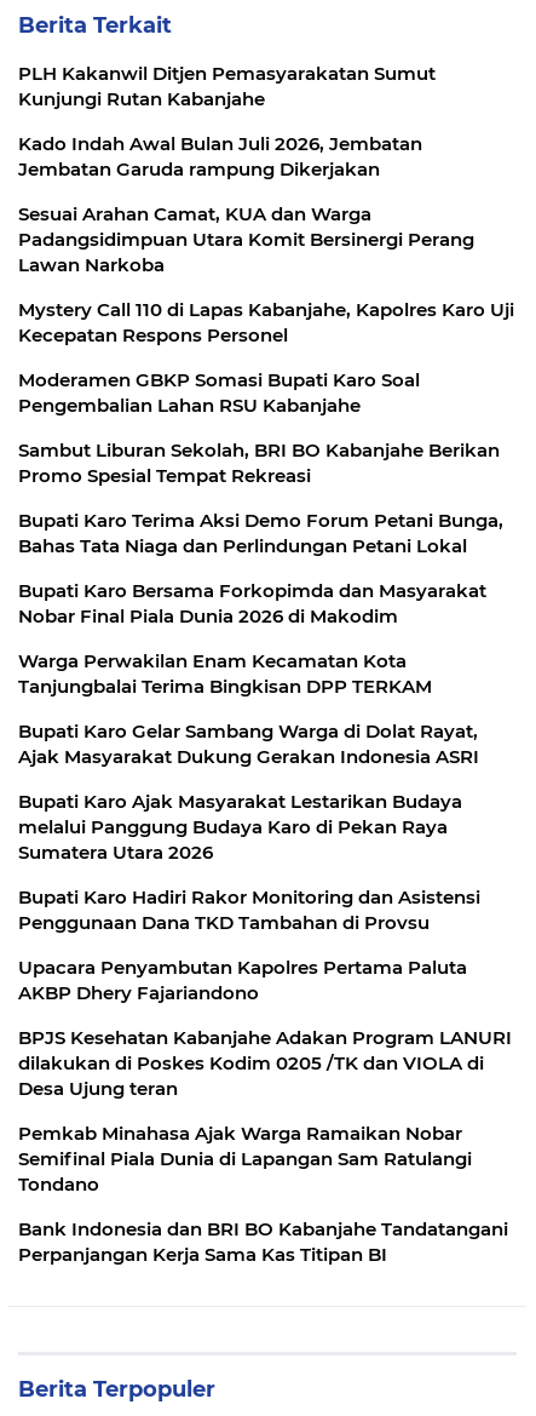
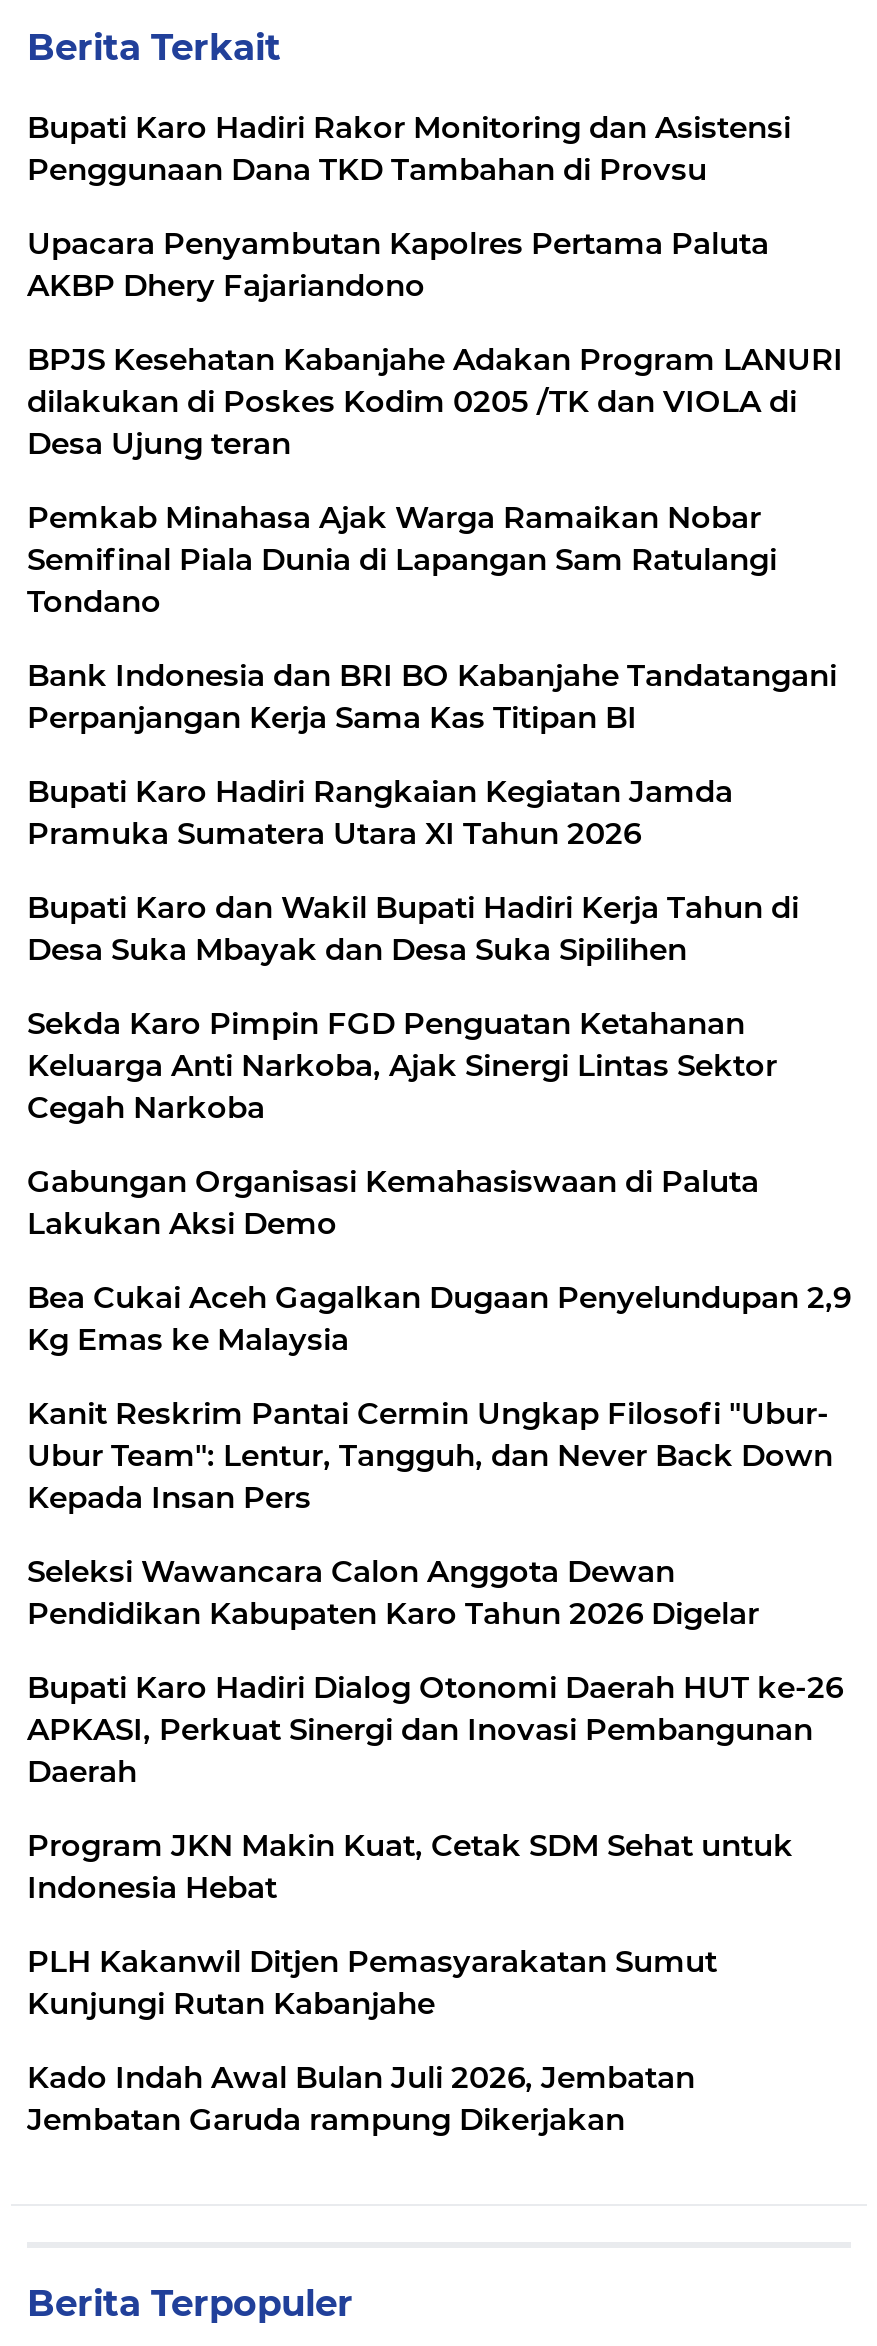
moved [18,62,436,180] -> [27,1942,717,2138]: PLH Kakanwil Ditjen Pemasyarakatan Sumut | Kunjungi Rutan Kabanjahe | Kado Indah Awal Bulan Juli 2026, Jembatan | Jembatan Garuda rampung Dikerjakan
[18,202,514,864] Sesuai Arahan Camat, KUA dan Warga | Padangsidimpuan Utara Komit Bersinergi Perang | Lawan Narkoba | Mystery Call 110 di Lapas Kabanjahe, Kapolres Karo Uji | Kecepatan Respons Personel | Moderamen GBKP Somasi Bupati Karo Soal | Pengembalian Lahan RSU Kabanjahe | Sambut Liburan Sekolah, BRI BO Kabanjahe Berikan | Promo Spesial Tempat Rekreasi | Bupati Karo Terima Aksi Demo Forum Petani Bunga, | Bahas Tata Niaga dan Perlindungan Petani Lokal | Bupati Karo Bersama Forkopimda dan Masyarakat | Nobar Final Piala Dunia 2026 di Makodim | Warga Perwakilan Enam Kecamatan Kota | Tanjungbalai Terima Bingkisan DPP TERKAM | Bupati Karo Gelar Sambang Warga di Dolat Rayat, | Ajak Masyarakat Dukung Gerakan Indonesia ASRI | Bupati Karo Ajak Masyarakat Lestarikan Budaya | melalui Panggung Budaya Karo di Pekan Raya | Sumatera Utara 2026 -> none
moved [18,885,512,1266] -> [27,108,843,736]: Bupati Karo Hadiri Rakor Monitoring dan Asistensi | Penggunaan Dana TKD Tambahan di Provsu | Upacara Penyambutan Kapolres Pertama Paluta | ... | Bank Indonesia dan BRI BO Kabanjahe Tandatangani | Perpanjangan Kerja Sama Kas Titipan BI
none -> [27,772,851,1906] Bupati Karo Hadiri Rangkaian Kegiatan Jamda | Pramuka Sumatera Utara XI Tahun 2026 | Bupati Karo dan Wakil Bupati Hadiri Kerja Tahun di | Desa Suka Mbayak dan Desa Suka Sipilihen | Sekda Karo Pimpin FGD Penguatan Ketahanan | Keluarga Anti Narkoba, Ajak Sinergi Lintas Sektor | Cegah Narkoba | Gabungan Organisasi Kemahasiswaan di Paluta | Lakukan Aksi Demo | Bea Cukai Aceh Gagalkan Dugaan Penyelundupan 2,9 | Kg Emas ke Malaysia | Kanit Reskrim Pantai Cermin Ungkap Filosofi "Ubur- | Ubur Team": Lentur, Tangguh, dan Never Back Down | Kepada Insan Pers | Seleksi Wawancara Calon Anggota Dewan | Pendidikan Kabupaten Karo Tahun 2026 Digelar | Bupati Karo Hadiri Dialog Otonomi Daerah HUT ke-26 | APKASI, Perkuat Sinergi dan Inovasi Pembangunan | Daerah | Program JKN Makin Kuat, Cetak SDM Sehat untuk | Indonesia Hebat

